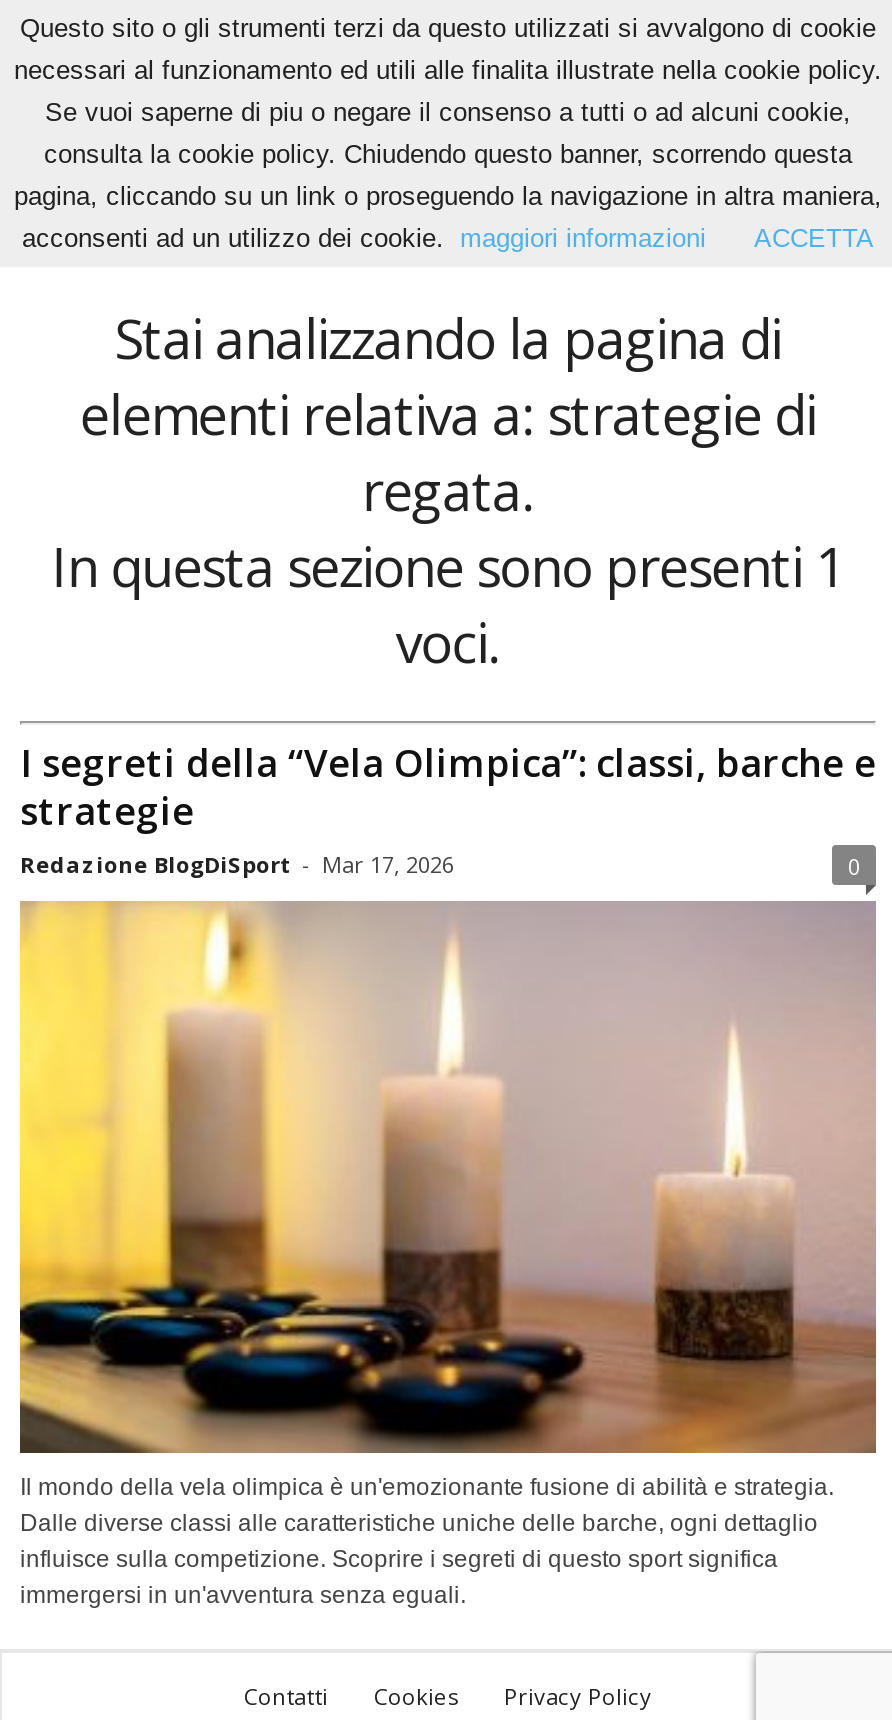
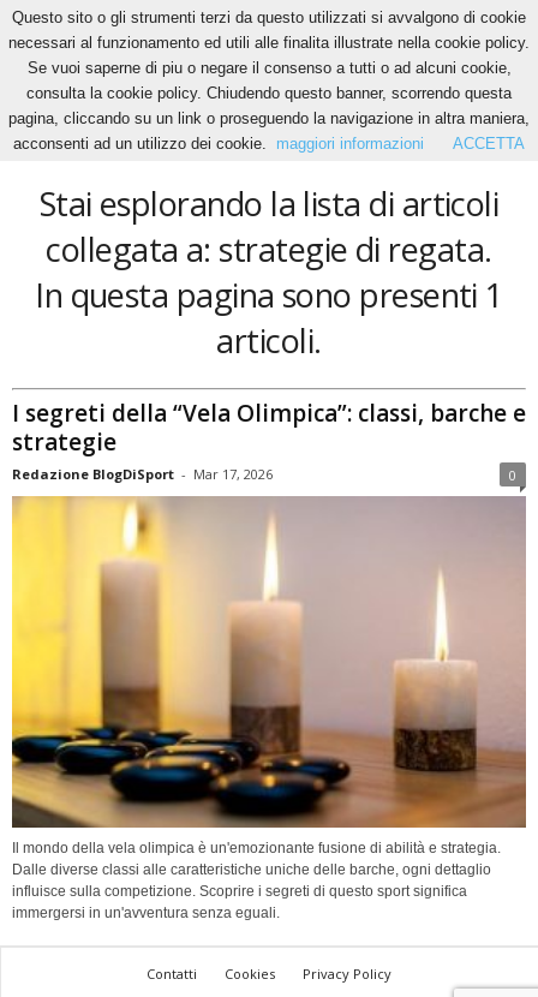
[52,301,844,679] Stai analizzando la pagina di | elementi relativa a: strategie di | regata. | In questa sezione sono presenti 1 | voci. -> [35,181,503,363] Stai esplorando la lista di articoli | collegata a: strategie di regata. | In questa pagina sono presenti 1 | articoli.

